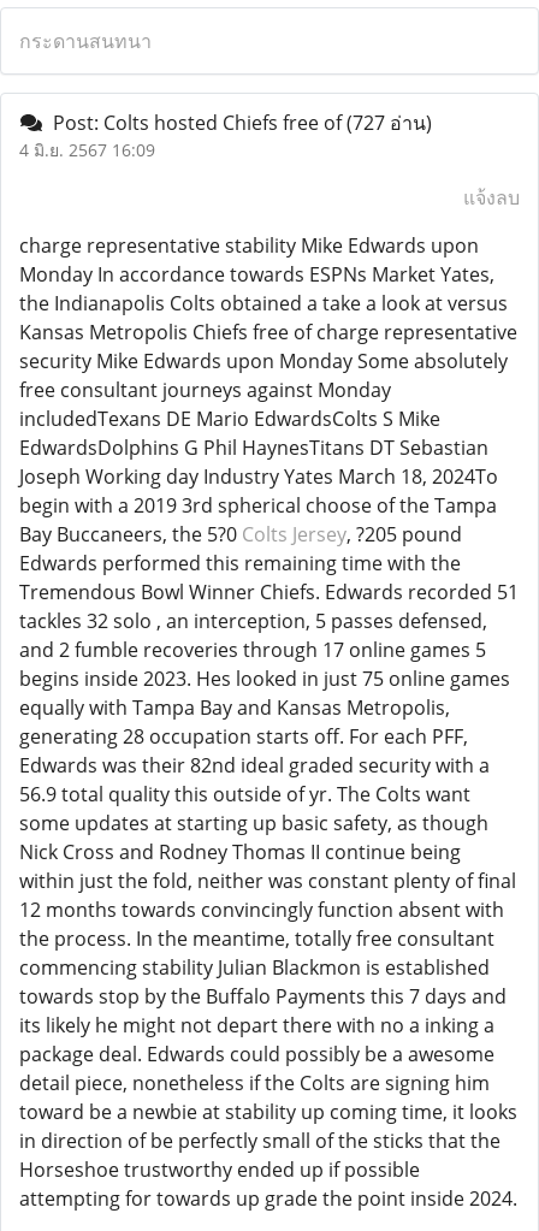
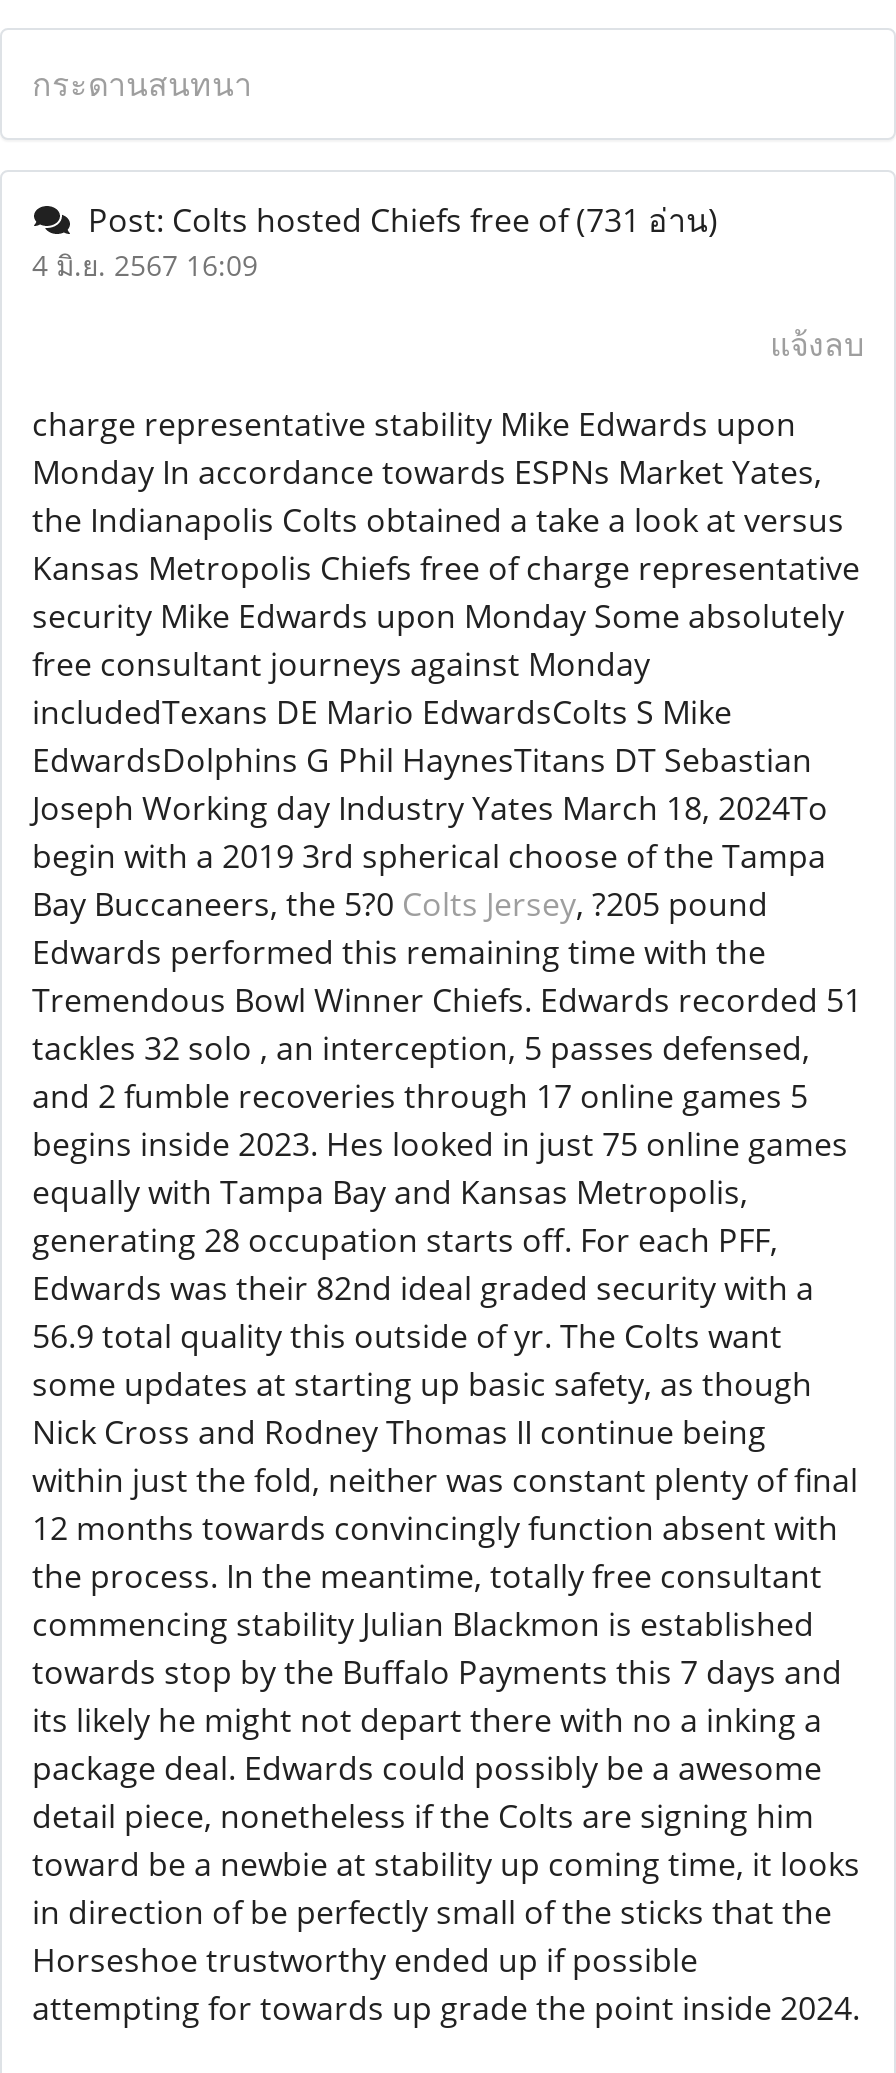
[43,110,432,136] Post: Colts hosted Chiefs free of(727 อ่าน) -> [72,198,718,242] Post: Colts hosted Chiefs free of(731 อ่าน)

